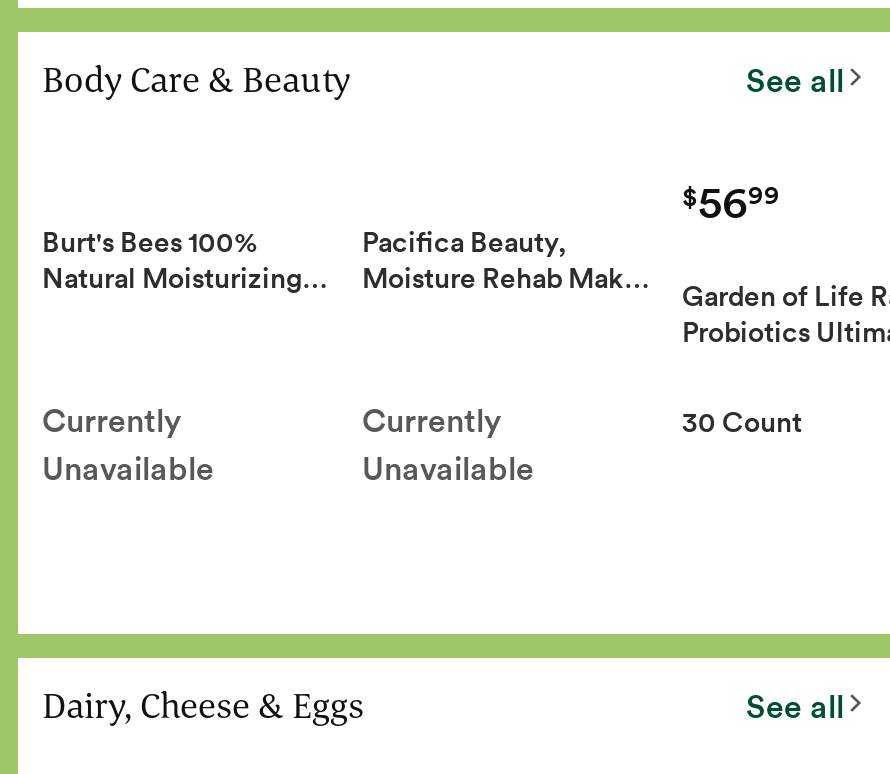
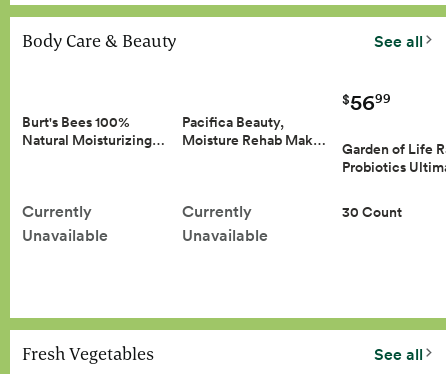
[42,682,364,728] Dairy, Cheese & Eggs -> [22,342,154,365] Fresh Vegetables

